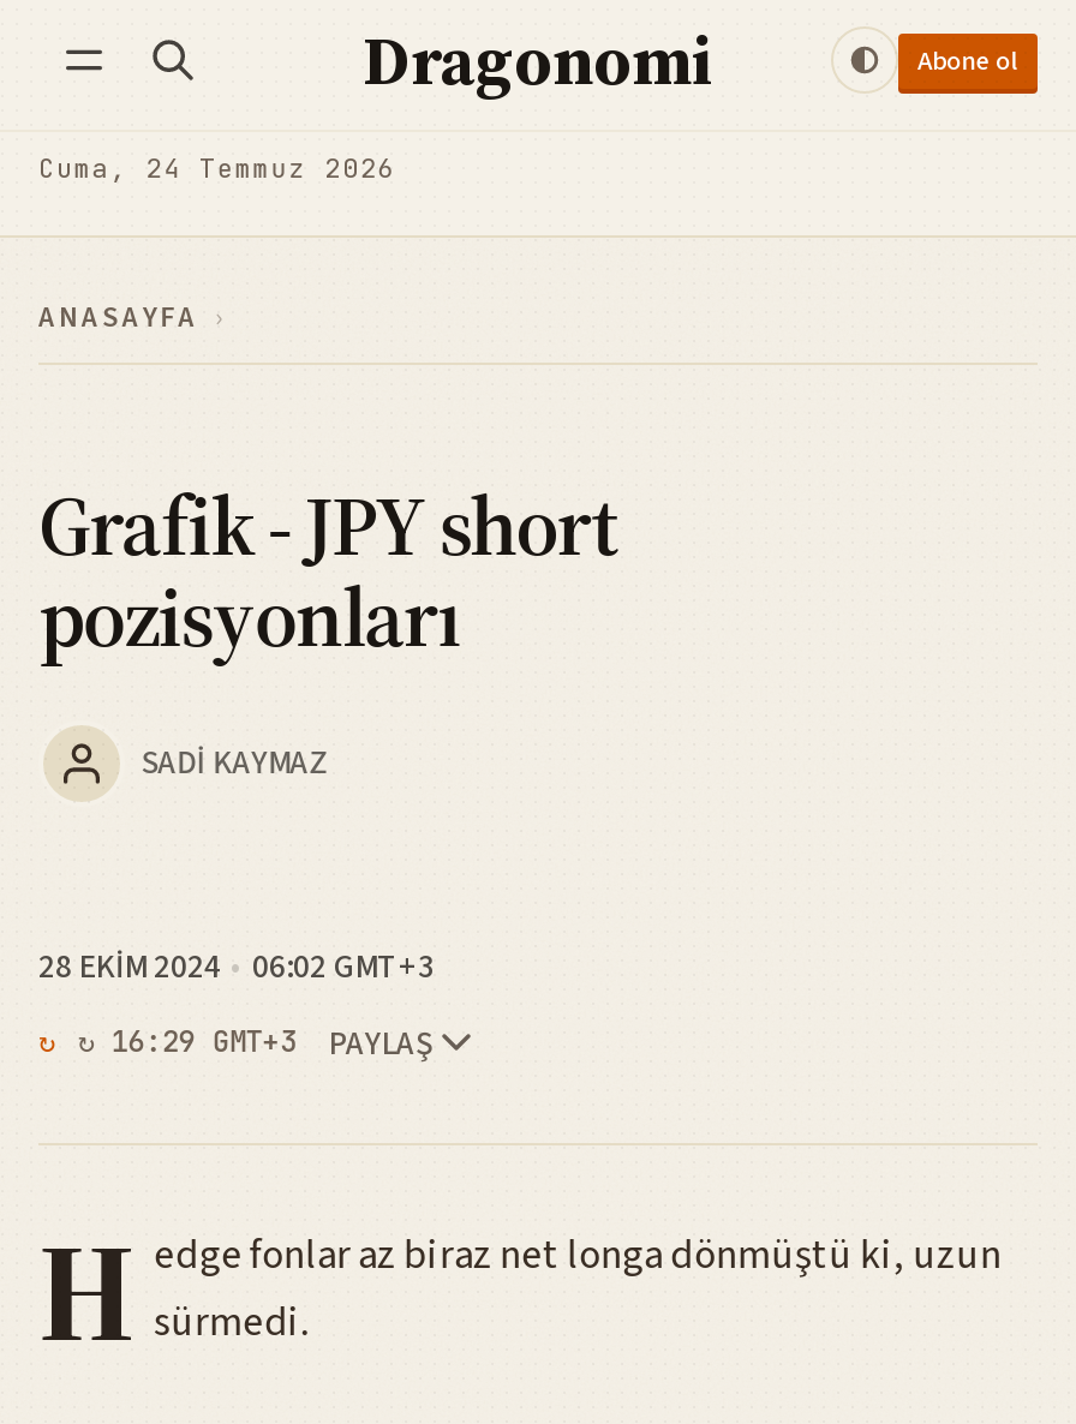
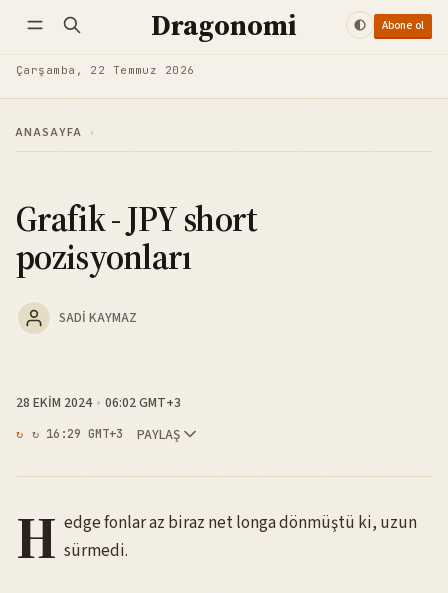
[38,152,396,186] Cuma, 24 Temmuz 2026 -> [16,63,195,77] Çarşamba, 22 Temmuz 2026

